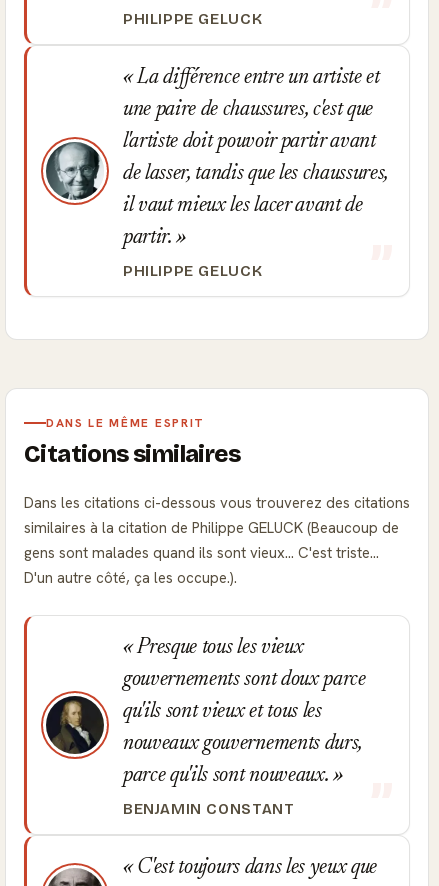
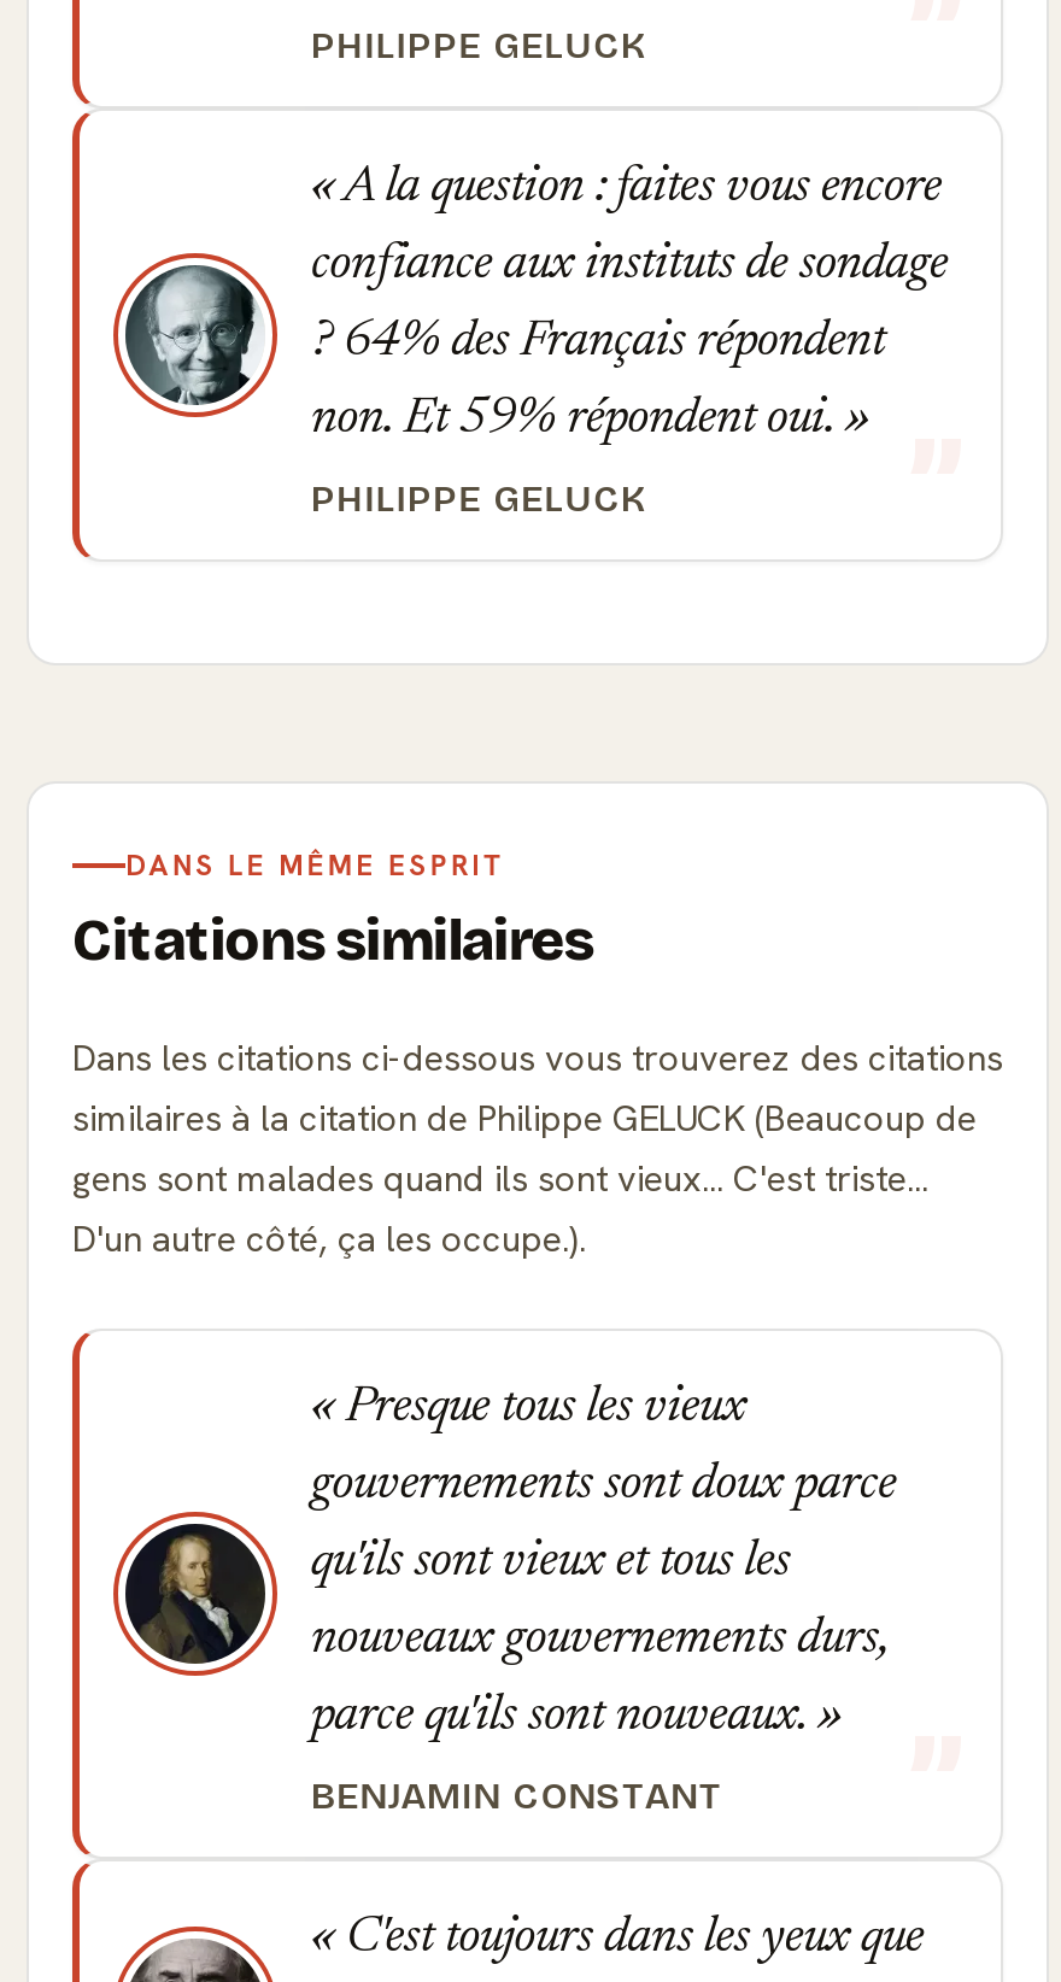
[123,67,388,249] La différence entre un artiste et | une paire de chaussures, c'est que | l'artiste doit pouvoir partir avant | de lasser, tandis que les chaussures, | il vaut mieux les lacer avant de | partir. -> [311,162,948,446] A la question : faites vous encore | confiance aux instituts de sondage | ? 64% des Français répondent | non. Et 59% répondent oui.
moved [40,136,109,206] -> [111,251,277,420]: [image]

